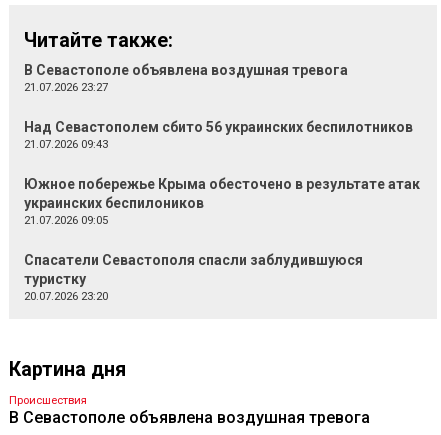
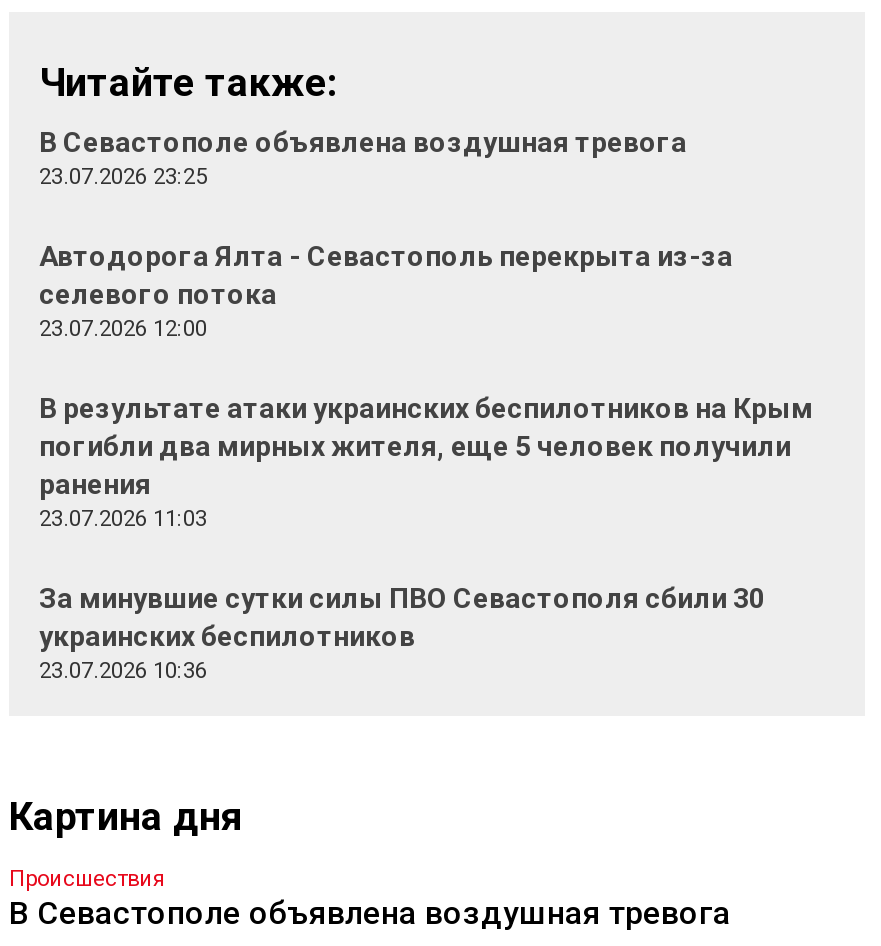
[24,81,108,94] 21.07.2026 23:27 -> [39,164,207,190] 23.07.2026 23:25
[24,119,413,151] Над Севастополем сбито 56 украинских беспилотников | 21.07.2026 09:43 -> [39,240,733,342] Автодорога Ялта - Севастополь перекрыта из-за | селевого потока | 23.07.2026 12:00
[24,176,420,227] Южное побережье Крыма обесточено в результате атак | украинских беспилоников | 21.07.2026 09:05 -> [39,392,813,532] В результате атаки украинских беспилотников на Крым | погибли два мирных жителя, еще 5 человек получили | ранения | 23.07.2026 11:03
[24,252,363,303] Спасатели Севастополя спасли заблудившуюся | туристку | 20.07.2026 23:20 -> [39,582,765,684] За минувшие сутки силы ПВО Севастополя сбили 30 | украинских беспилотников | 23.07.2026 10:36

